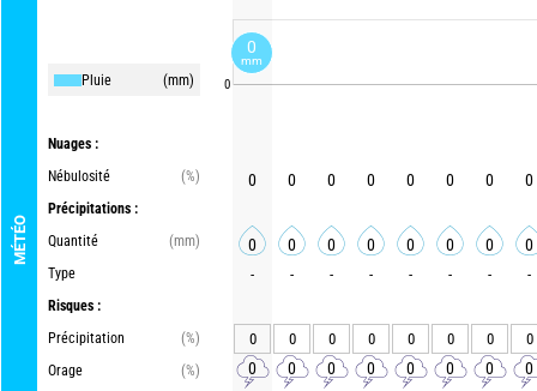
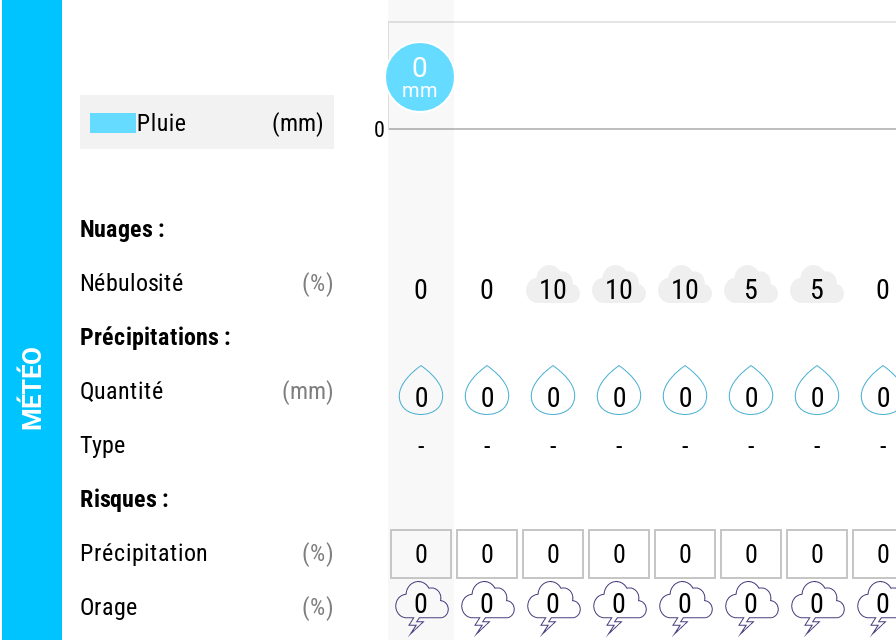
[327,170,336,190] 0 -> [539,273,567,305] 10
[367,170,375,190] 0 -> [605,273,633,305] 10
[406,170,415,190] 0 -> [671,273,699,305] 10
[446,170,454,190] 0 -> [744,273,758,305] 5
[485,170,494,190] 0 -> [810,273,824,305] 5

